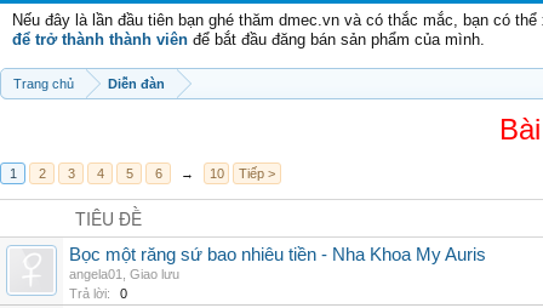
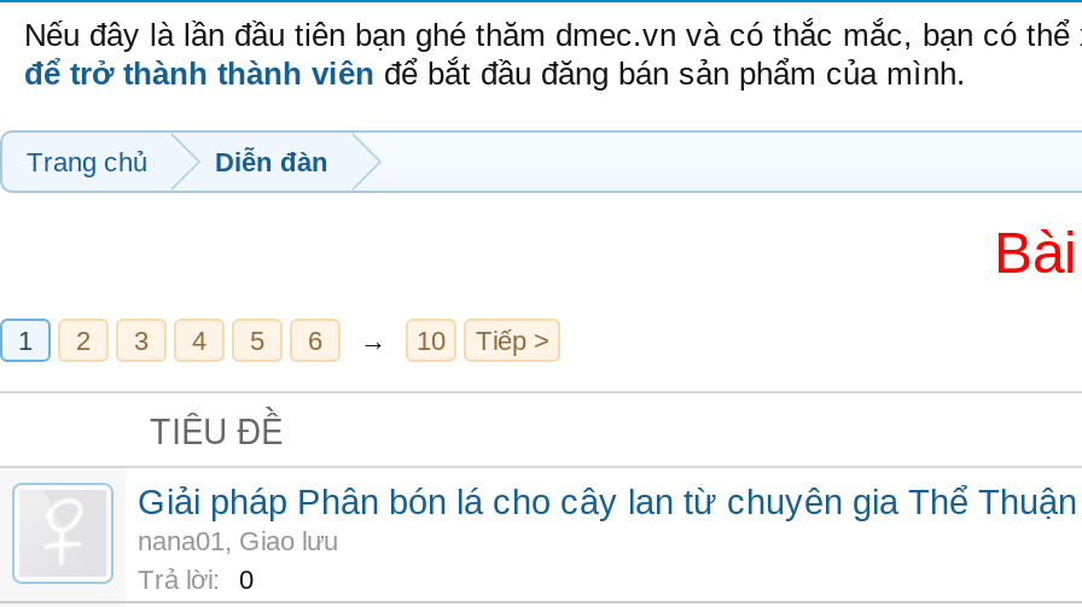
[69,245,486,281] Bọc một răng sứ bao nhiêu tiền - Nha Khoa My Auris | angela01, Giao lưu -> [138,483,1077,555] Giải pháp Phân bón lá cho cây lan từ chuyên gia Thể Thuận | nana01, Giao lưu

